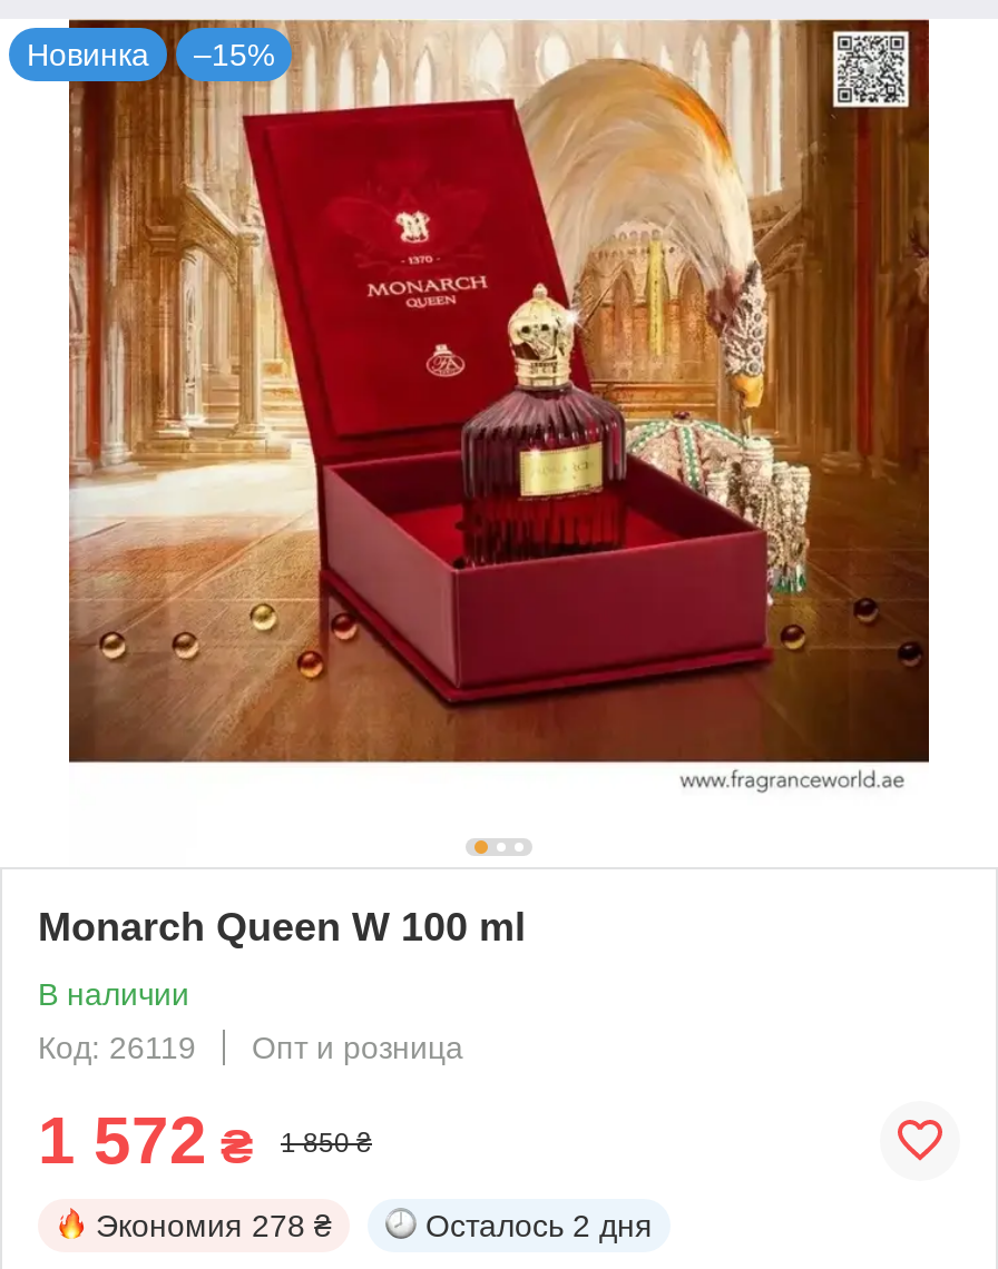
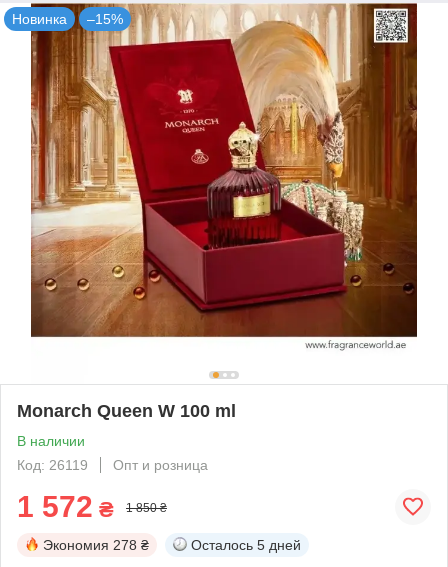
[425,1207,653,1243] Осталось 2 дня -> [191,537,301,553] Осталось 5 дней

